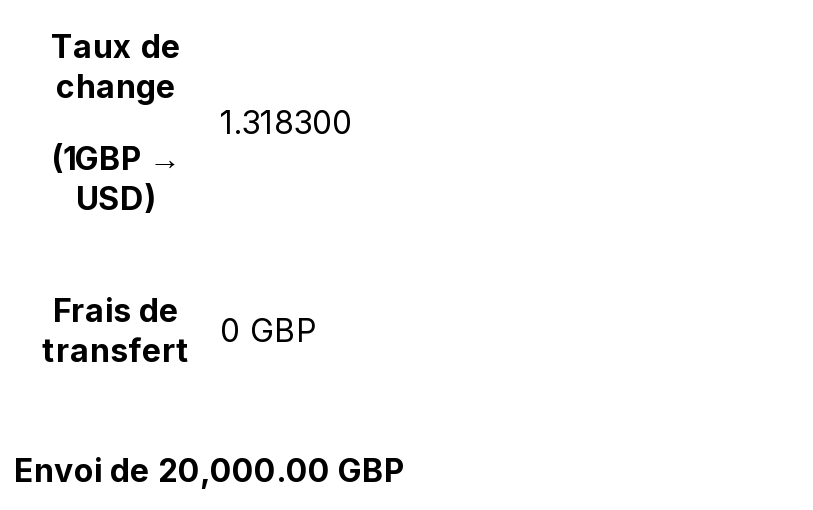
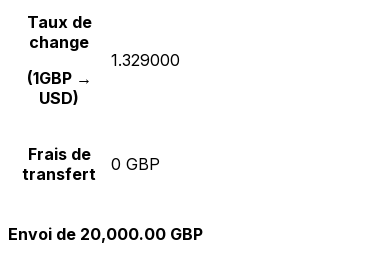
[220,101,352,141] 1.318300 -> [111,50,180,70] 1.329000

